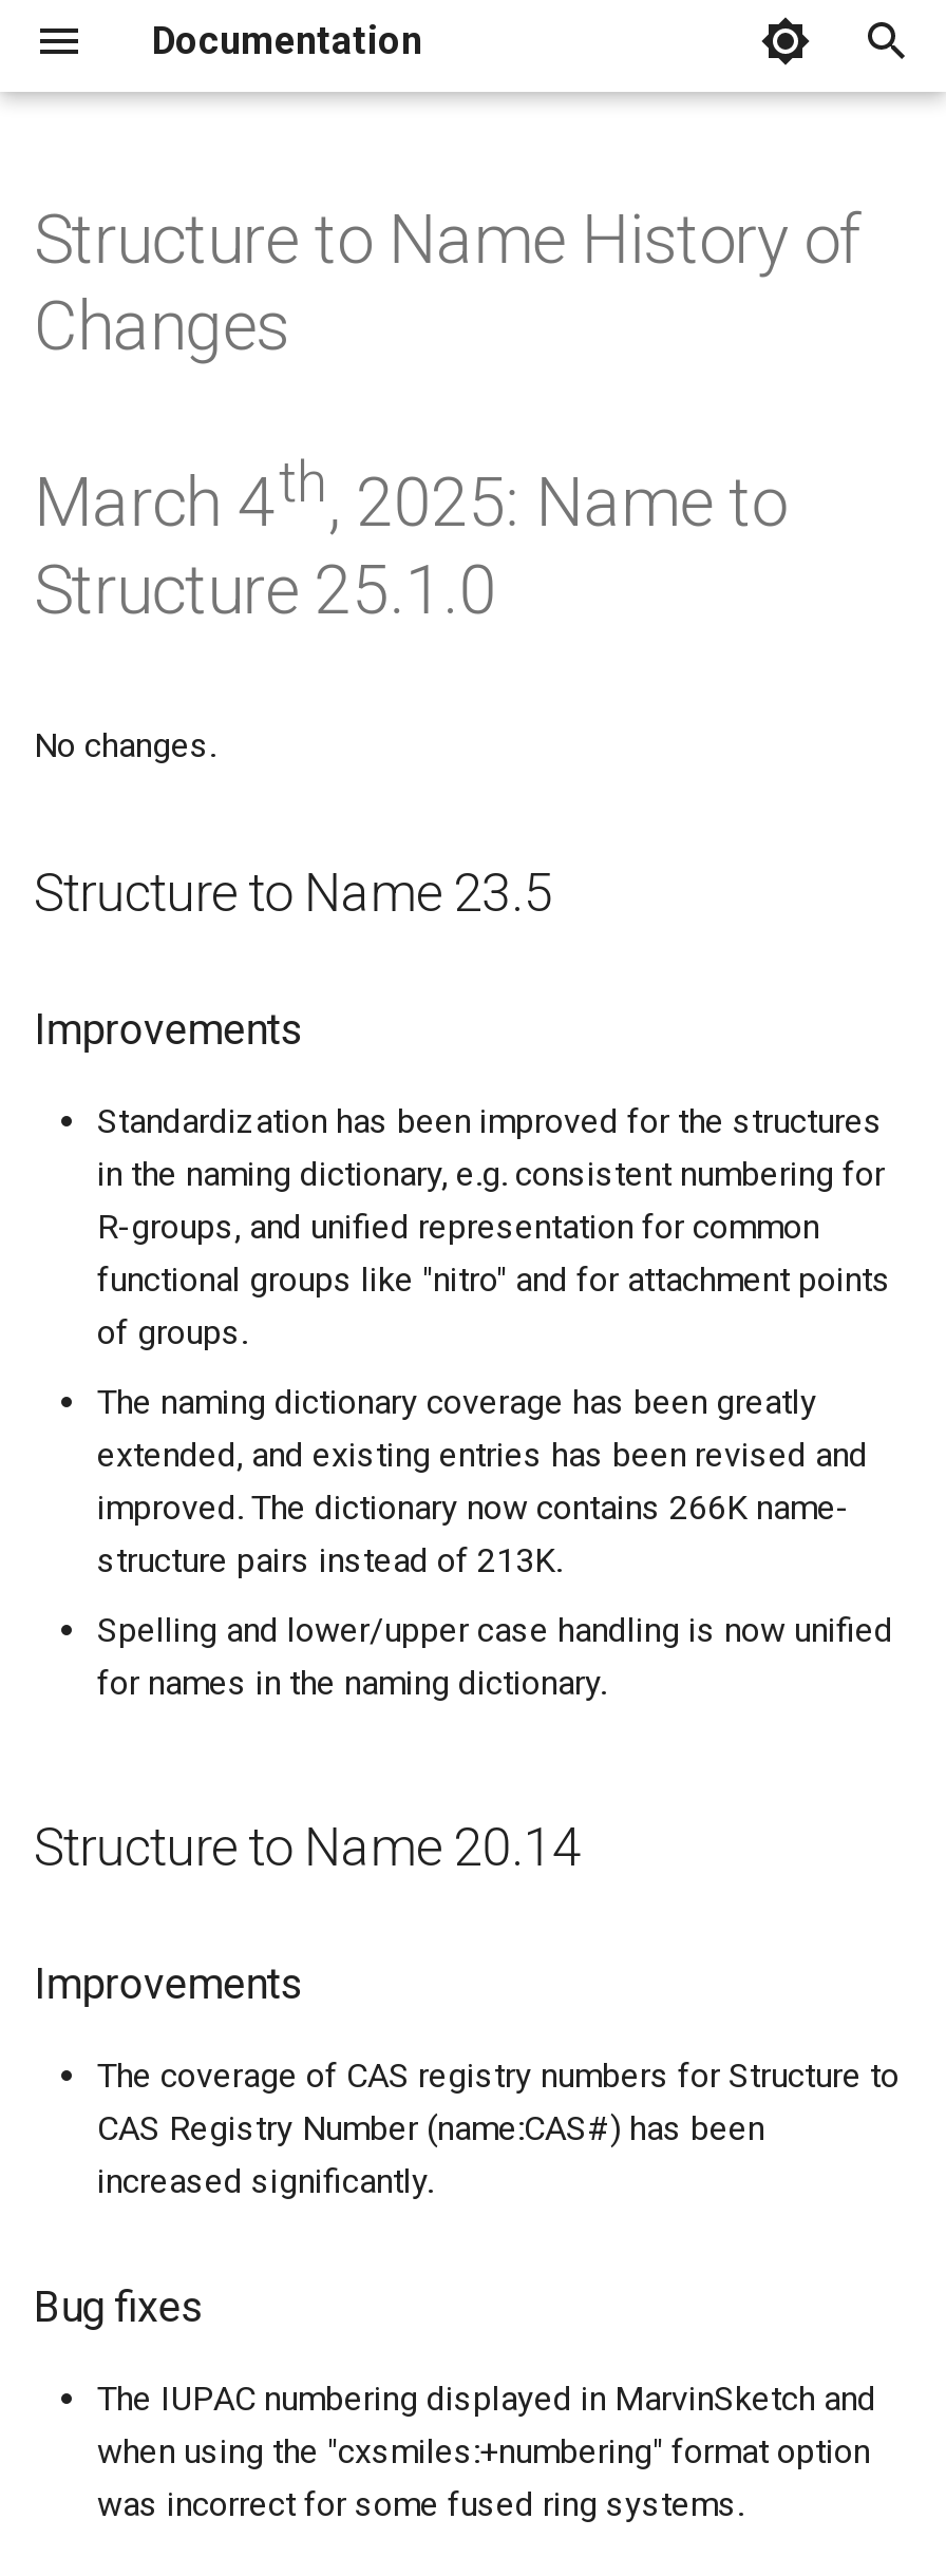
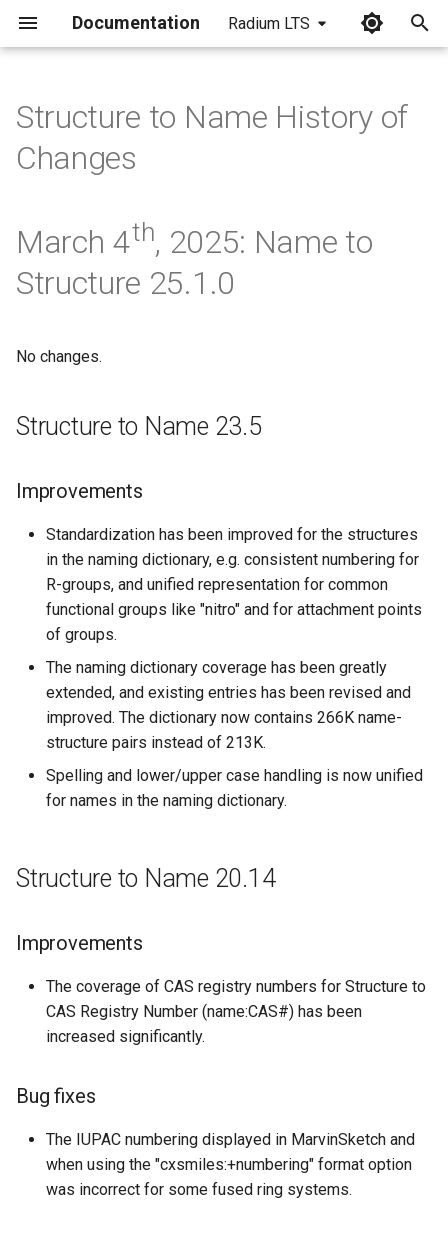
none -> [228,14,310,33] Radium LTS

